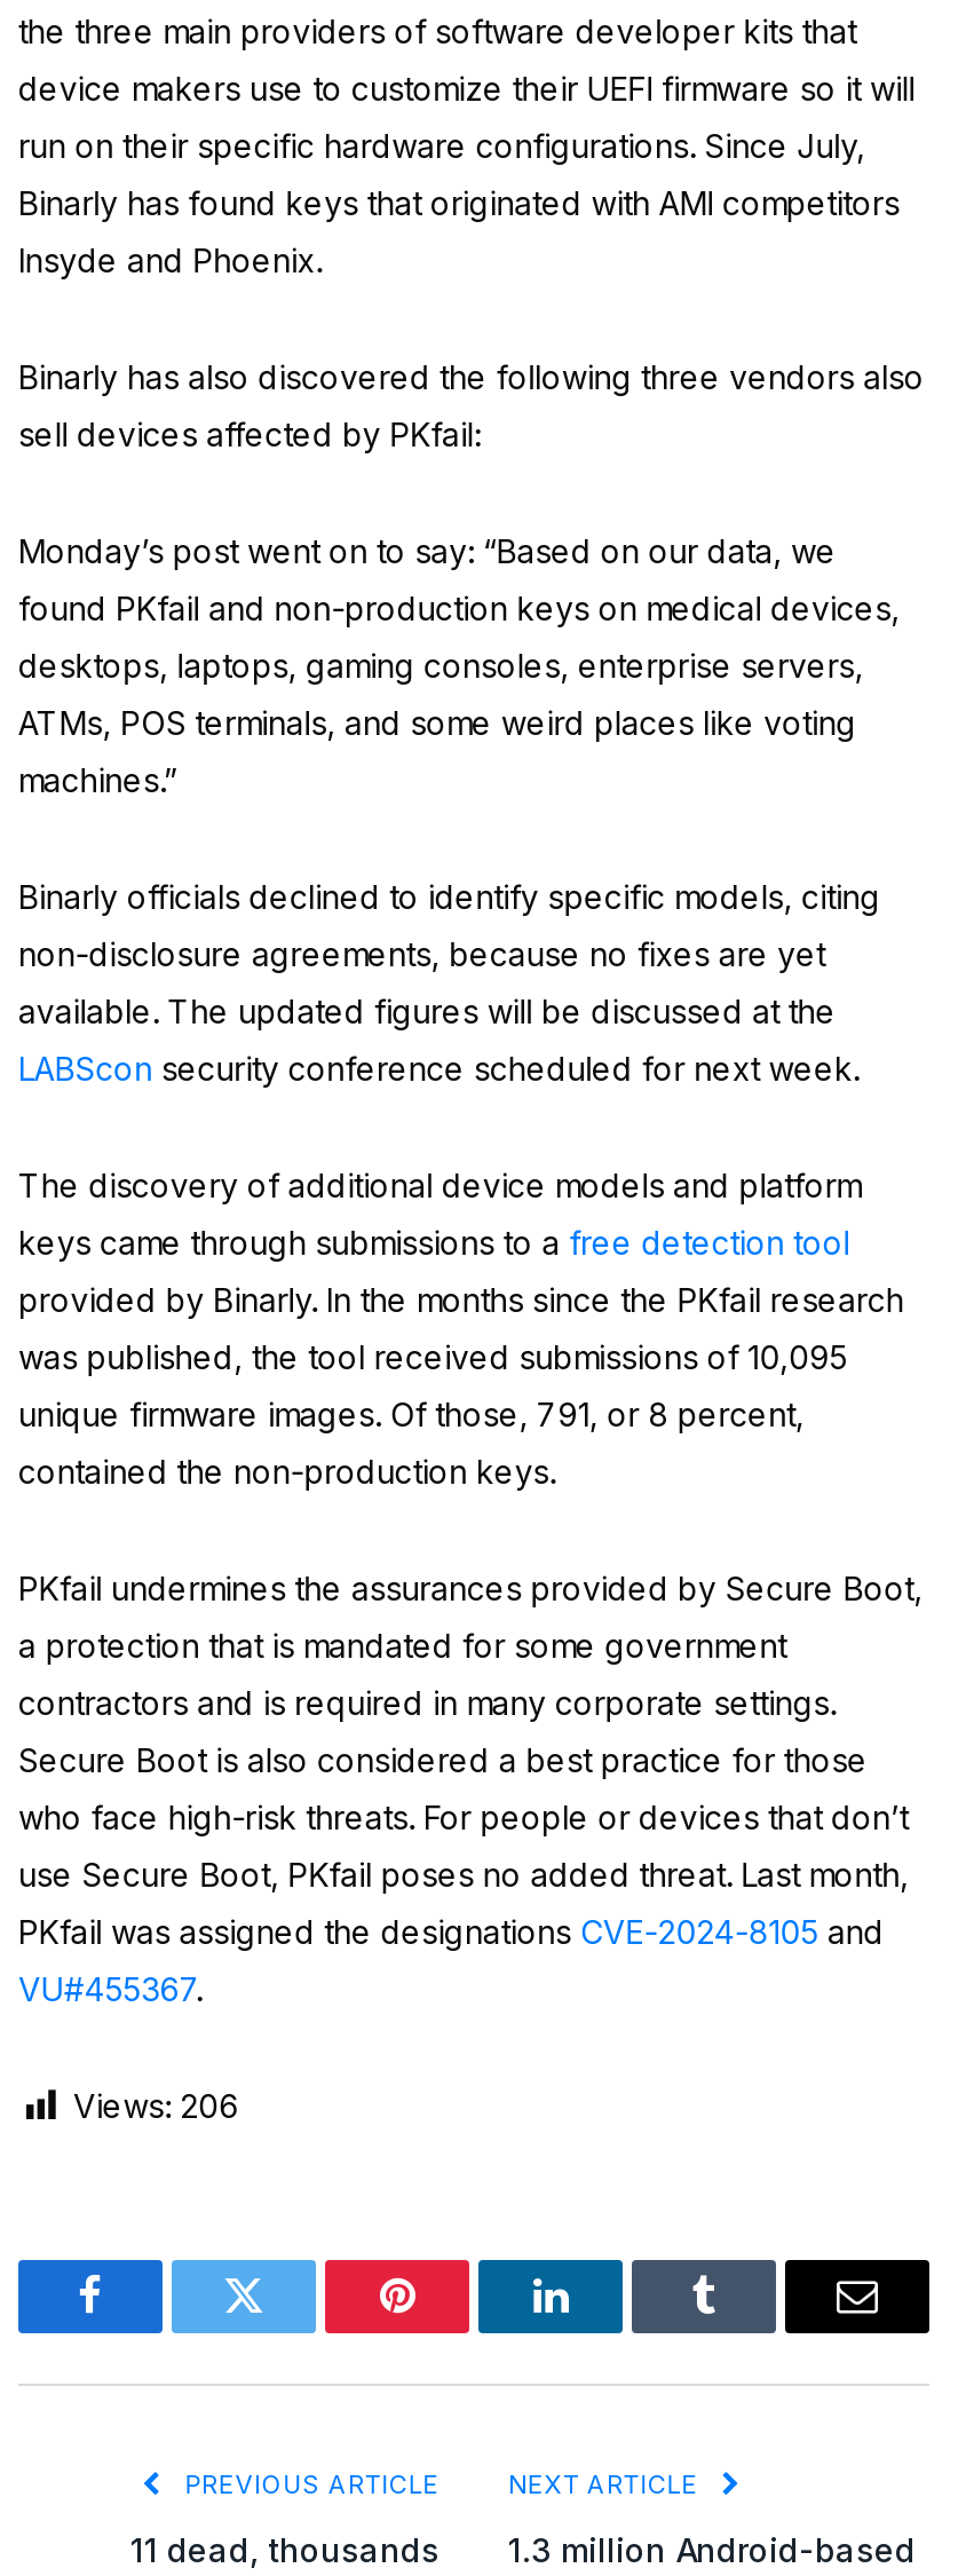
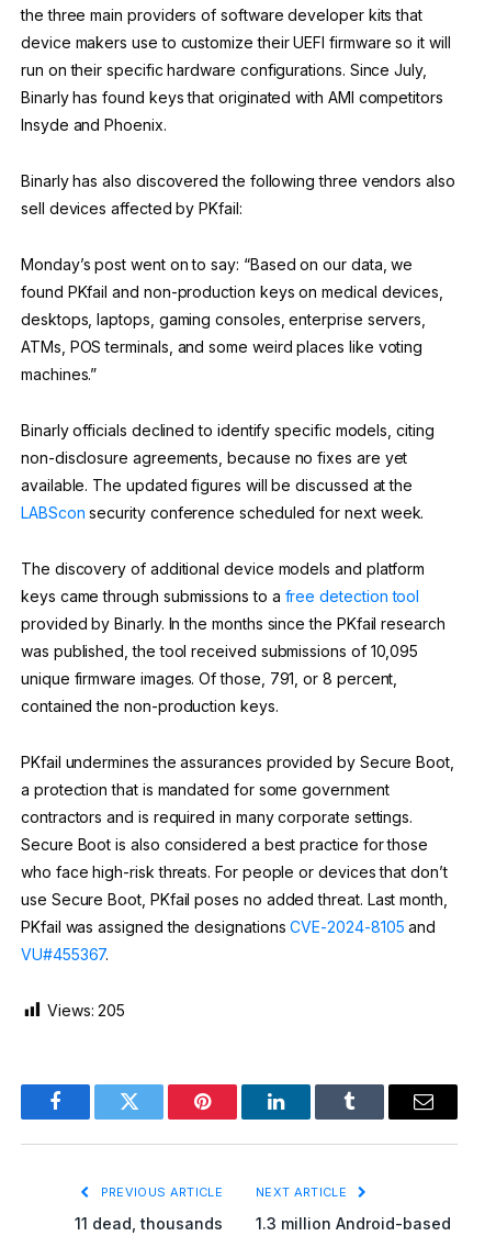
[73,2086,239,2125] Views: 206 -> [47,1001,125,1020] Views: 205

